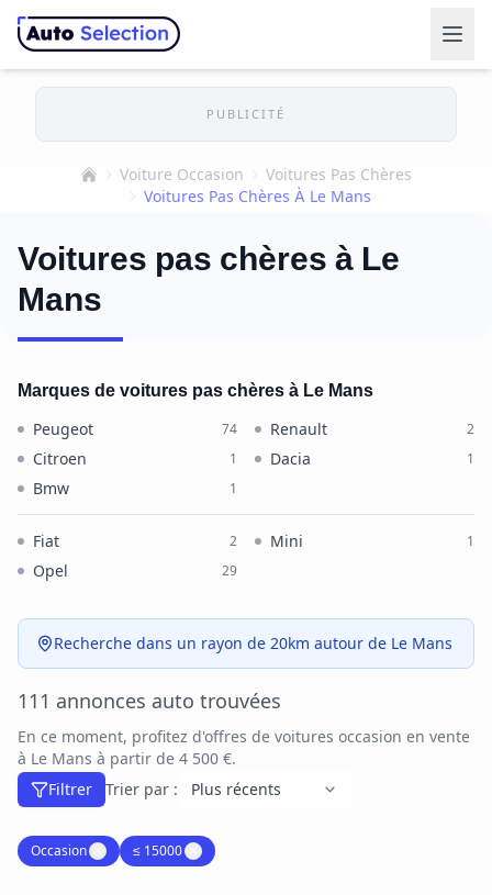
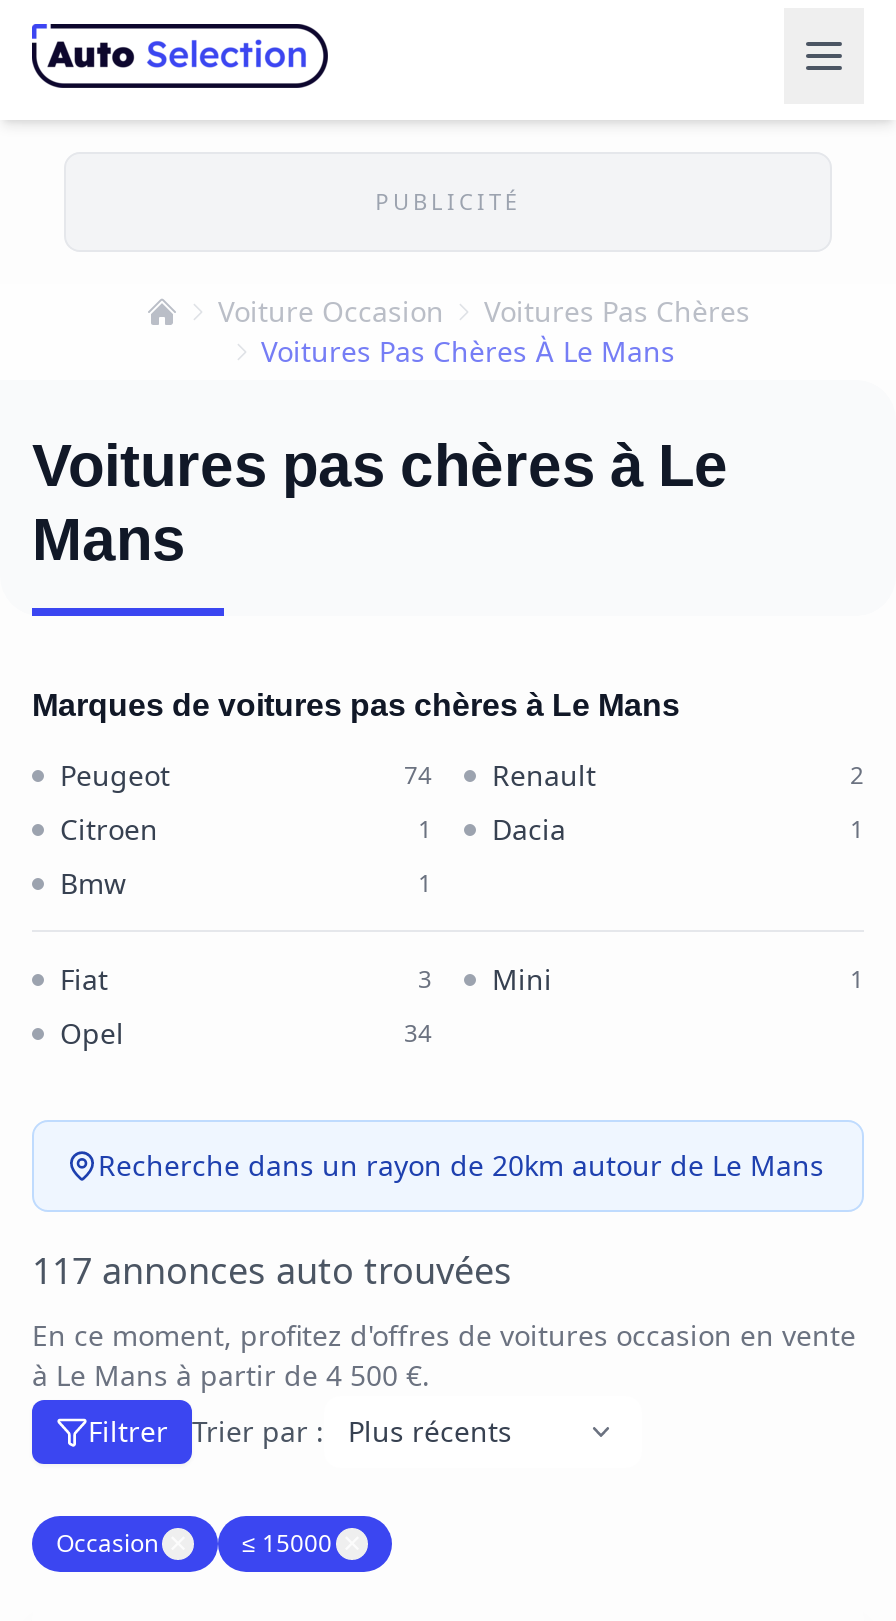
[230,532,303,550] 2 Mini -> [418,962,552,996] 3 Mini
[222,562,237,578] 29 -> [404,1017,432,1047] 34
[18,690,281,713] 111 annonces auto trouvées -> [32,1250,512,1292] 117 annonces auto trouvées

